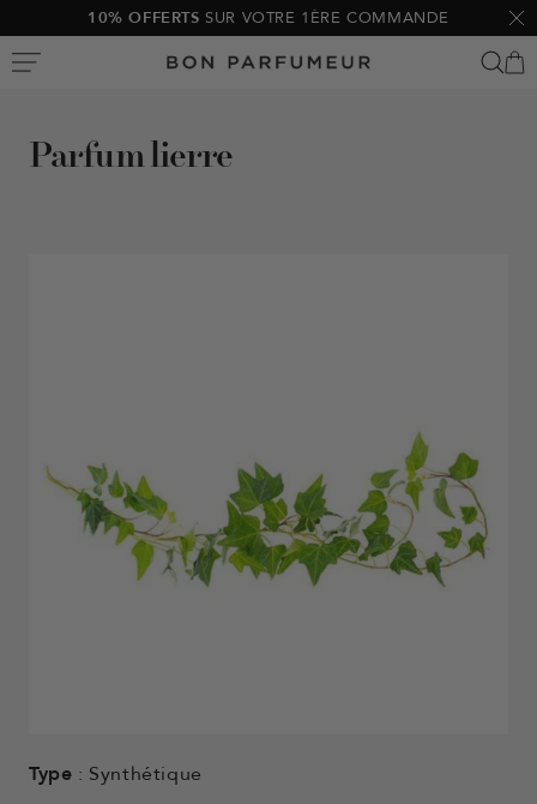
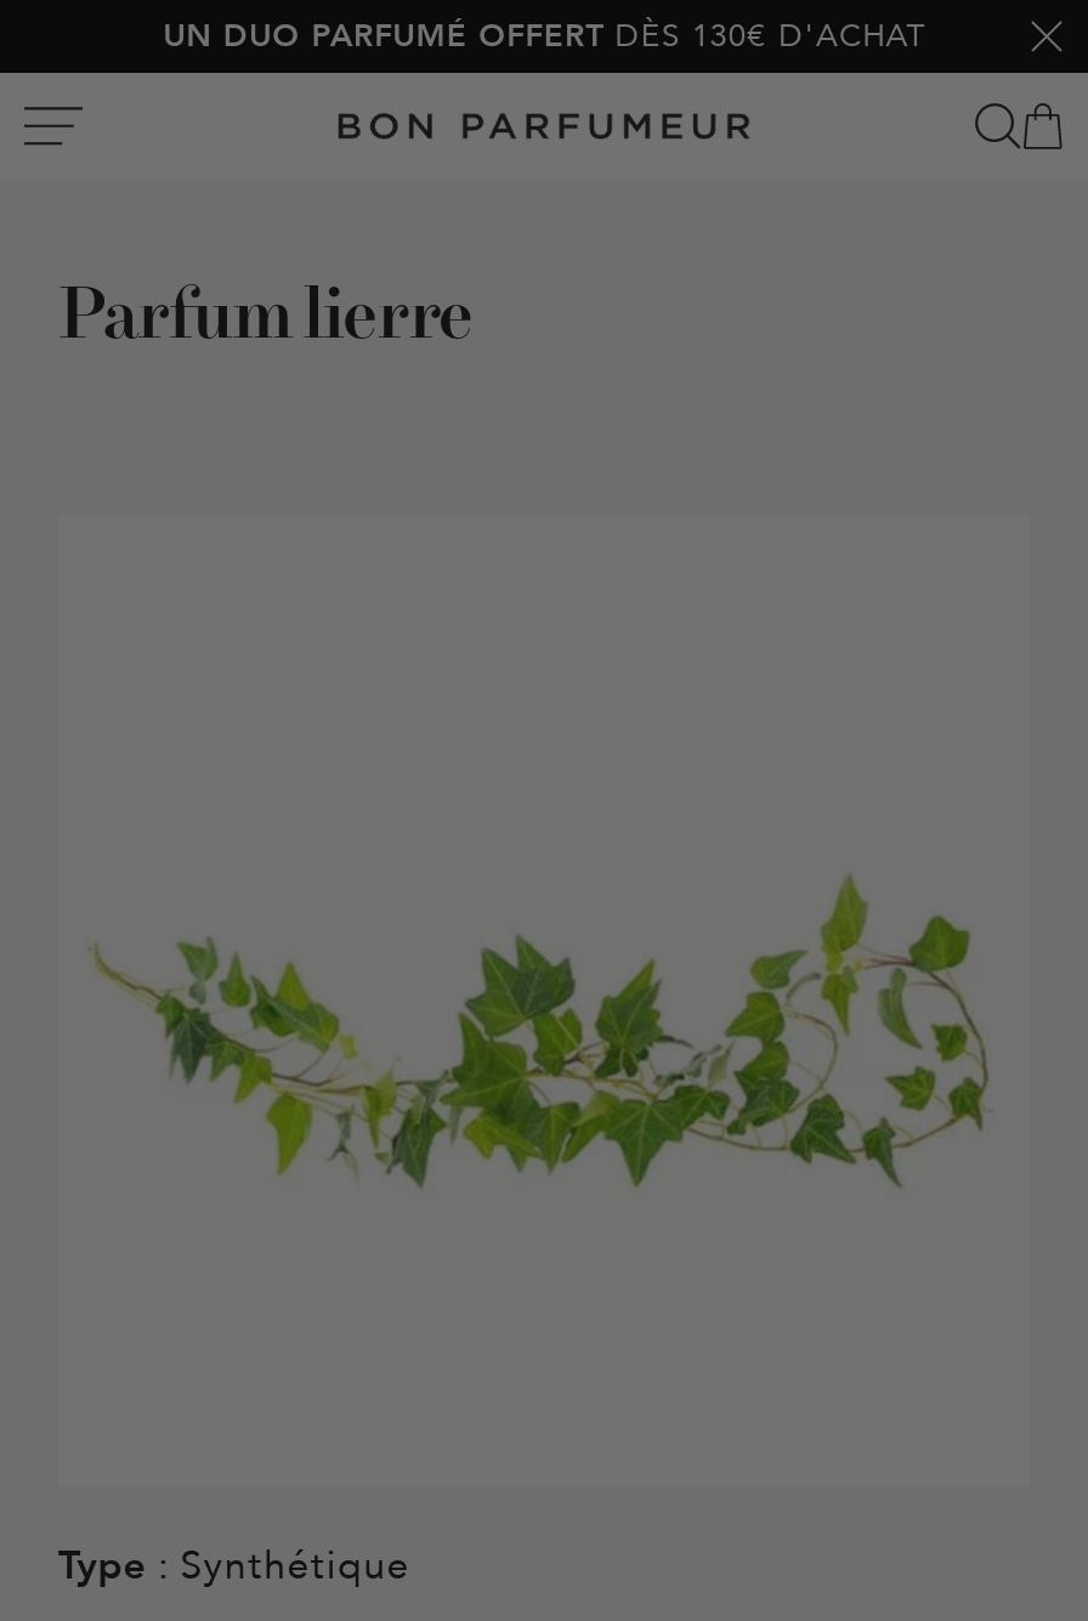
[88,7,449,28] 10% OFFERTS SUR VOTRE 1ÈRE COMMANDE -> [163,13,925,57] UN DUO PARFUMÉ OFFERT DÈS 130€ D'ACHAT

